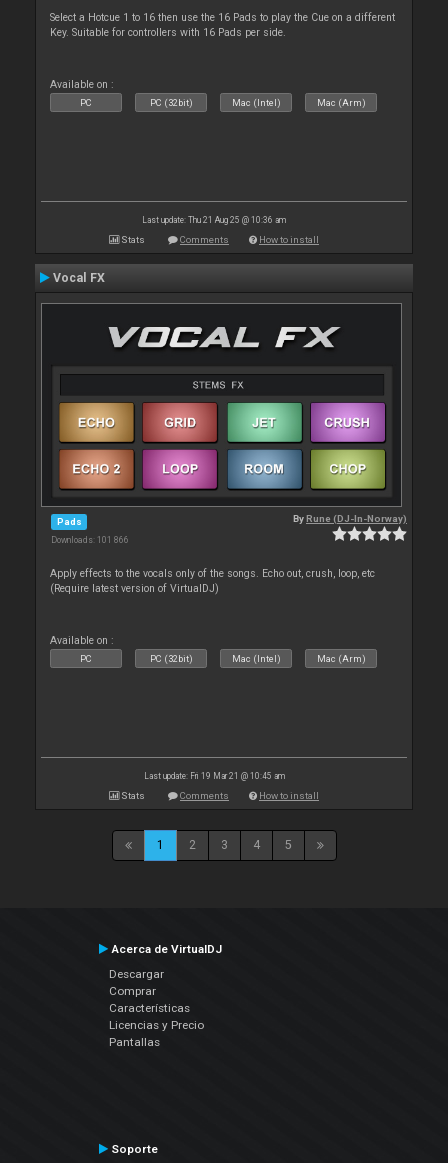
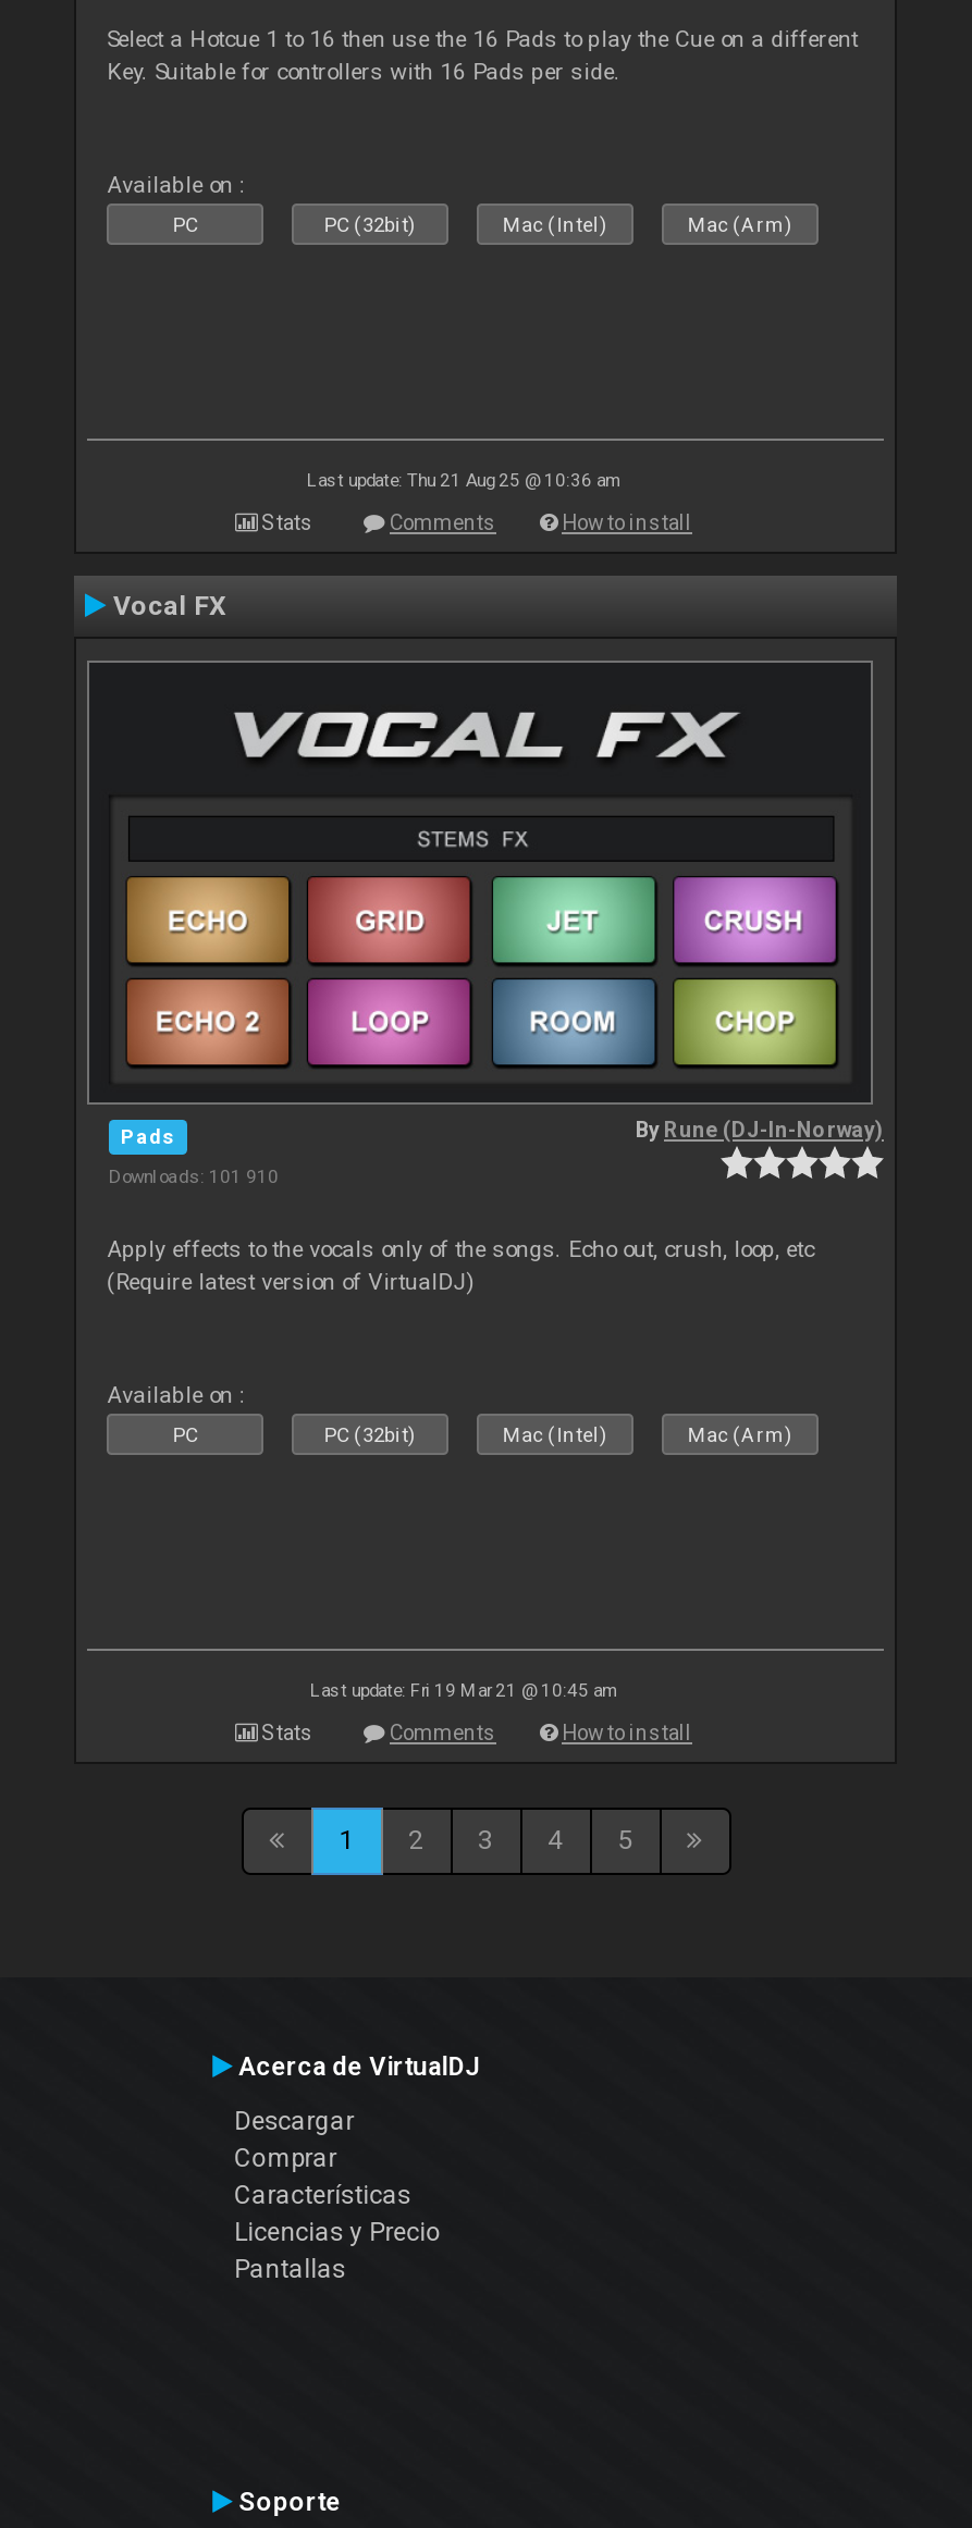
[51,535,129,545] Downloads: 101 866 -> [109,1165,279,1187] Downloads: 101 910

